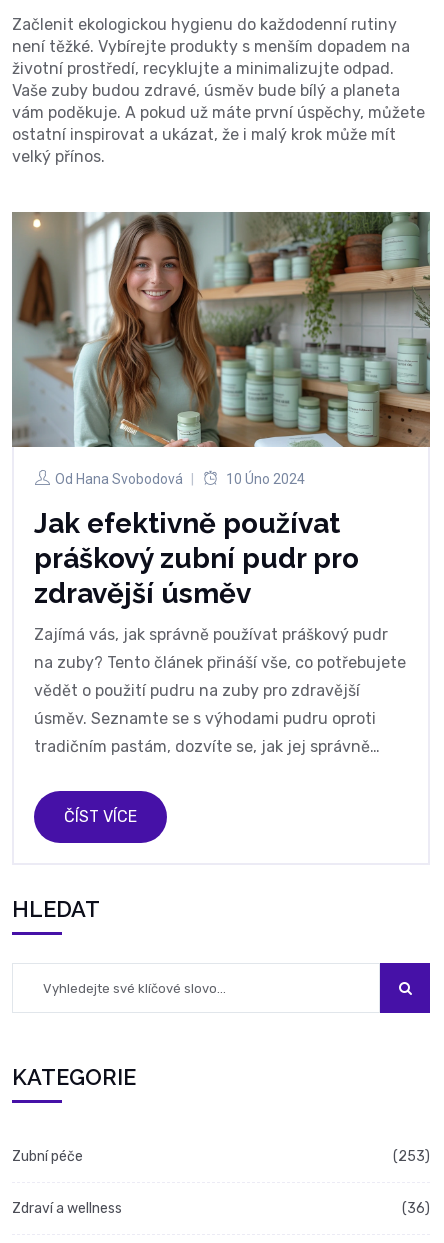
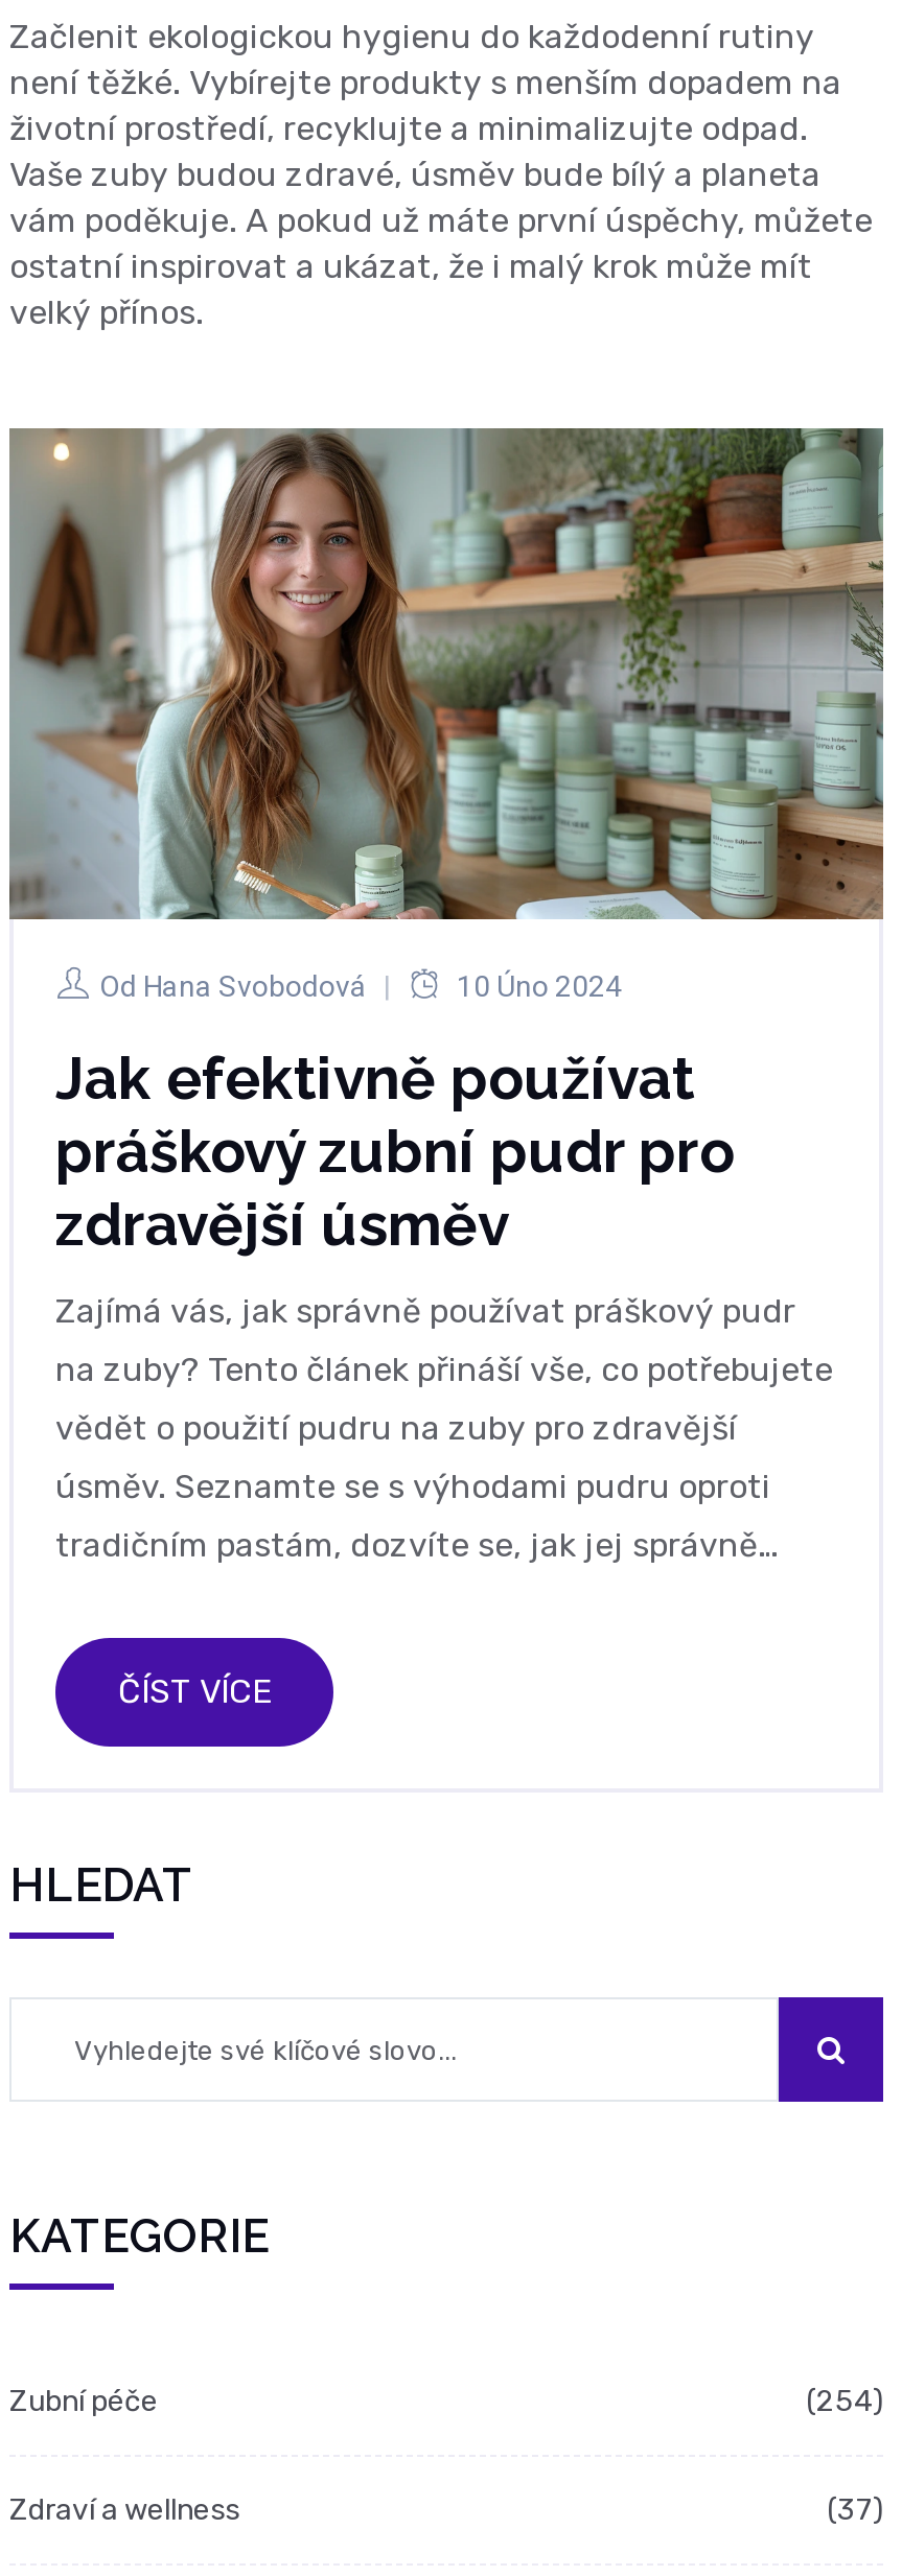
[393,1148,430,1165] (253) -> [806,2384,883,2420] (254)
[402,1200,430,1217] (36) -> [827,2493,883,2528] (37)

